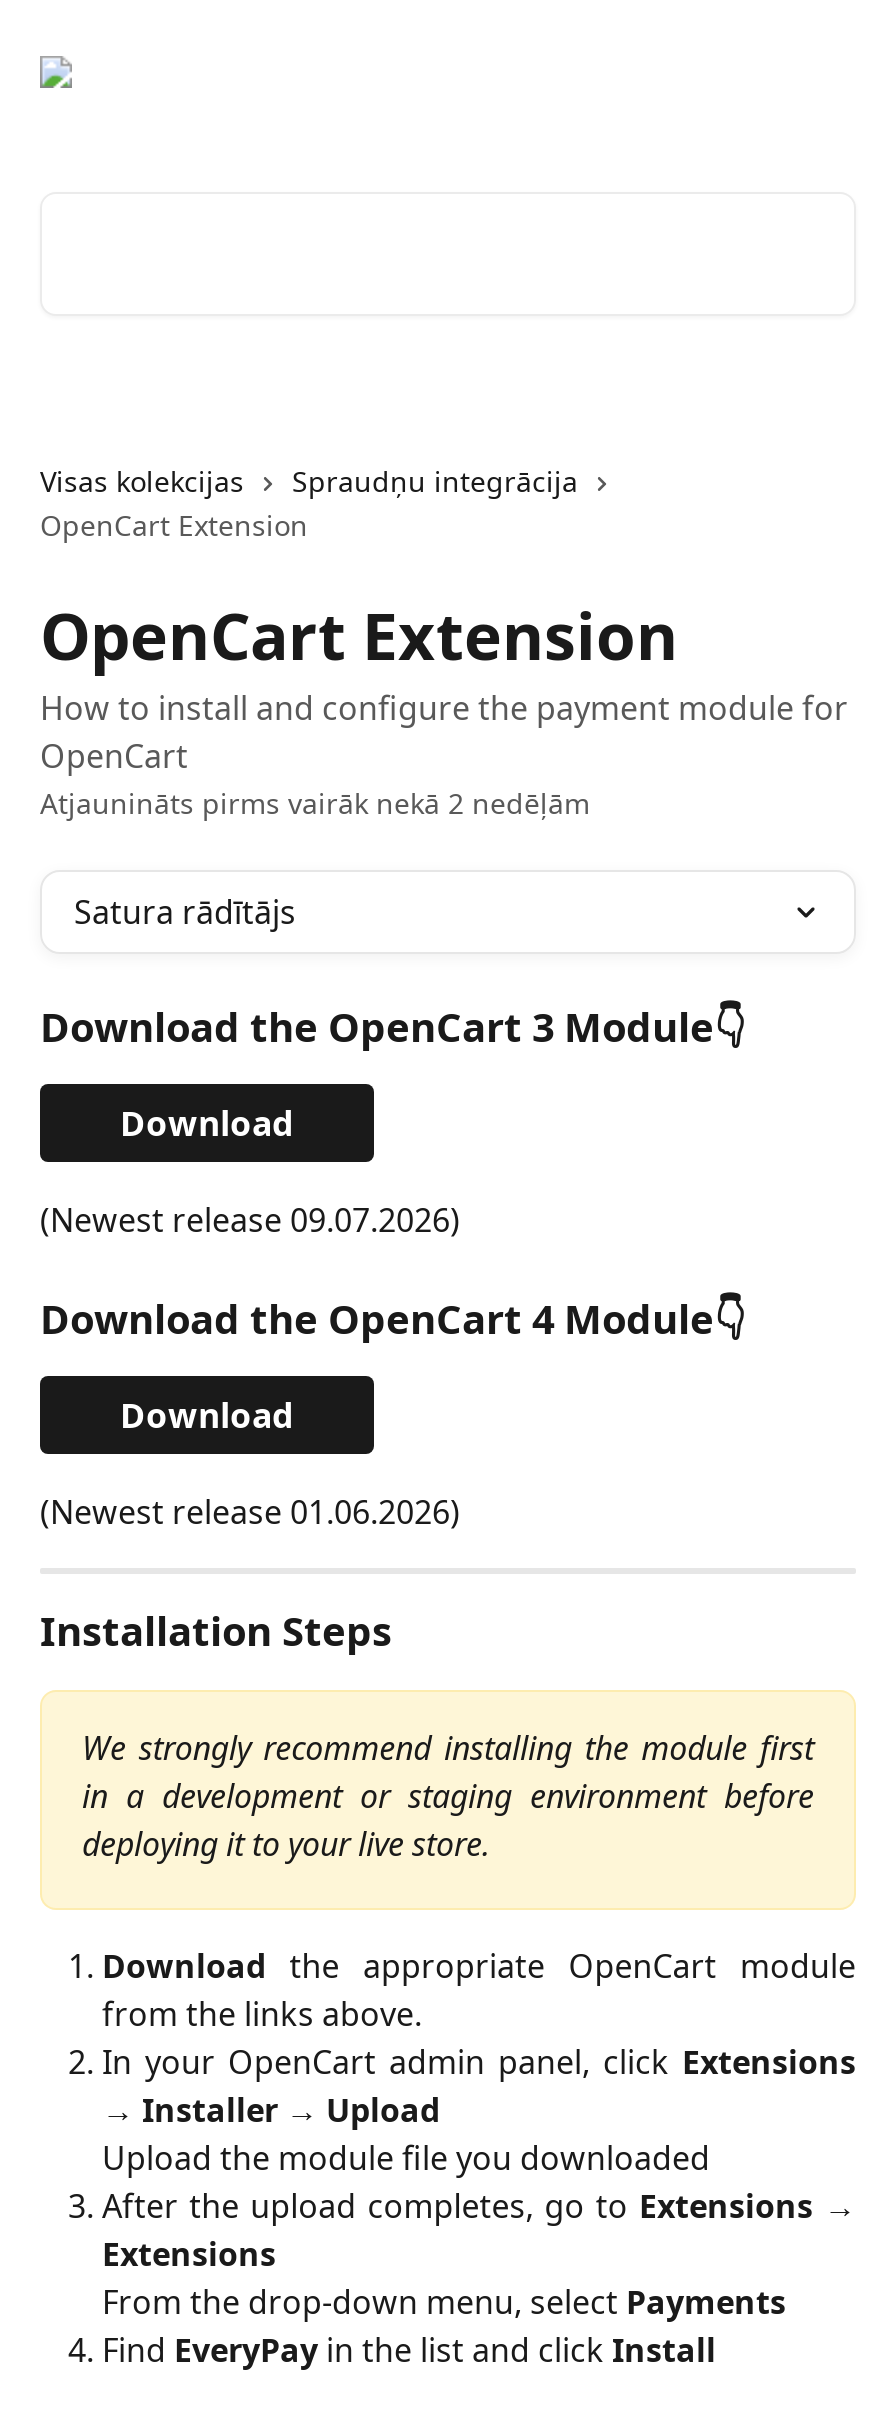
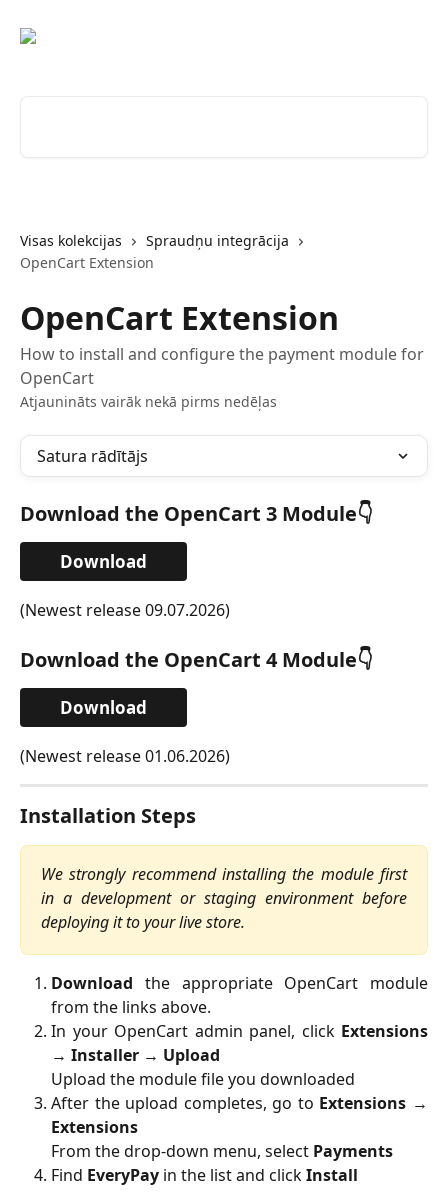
[40,784,590,822] Atjaunināts pirms vairāk nekā 2 nedēļām -> [20,392,277,411] Atjaunināts vairāk nekā pirms nedēļas

